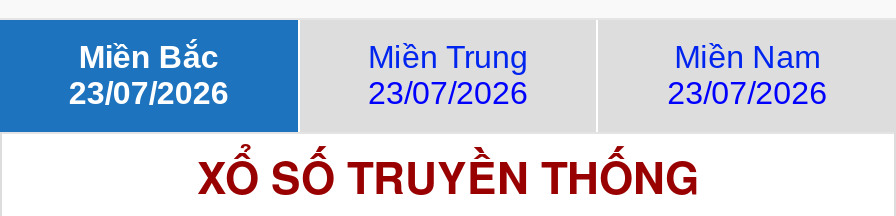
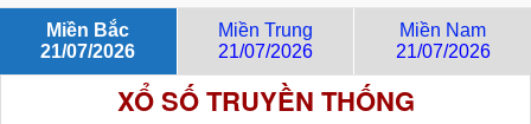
[69,76,229,110] 23/07/2026 -> [41,41,135,61] 21/07/2026
[368,76,528,110] 23/07/2026 -> [218,41,313,61] 21/07/2026
[667,76,827,110] 23/07/2026 -> [396,41,490,61] 21/07/2026

